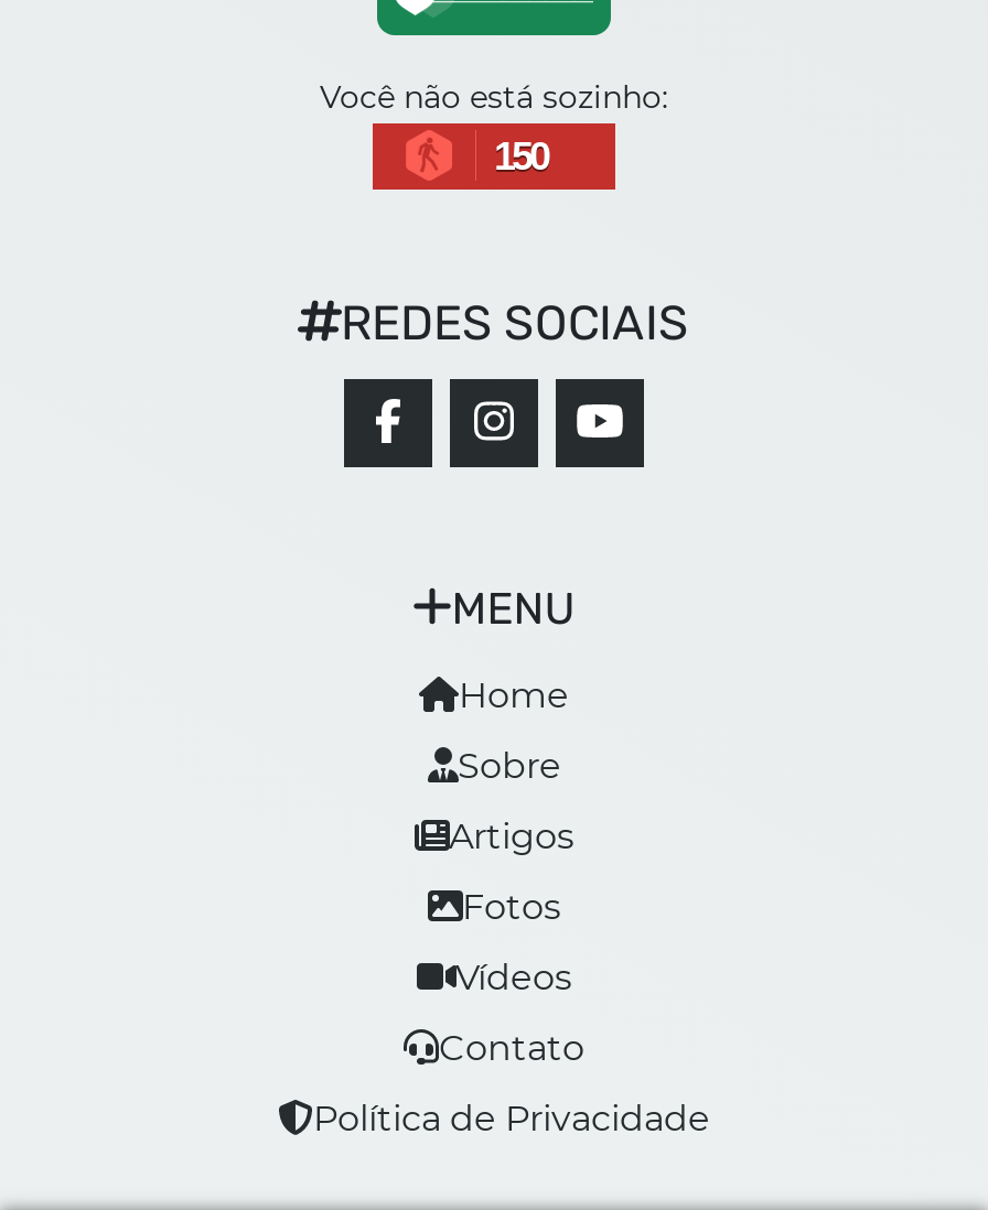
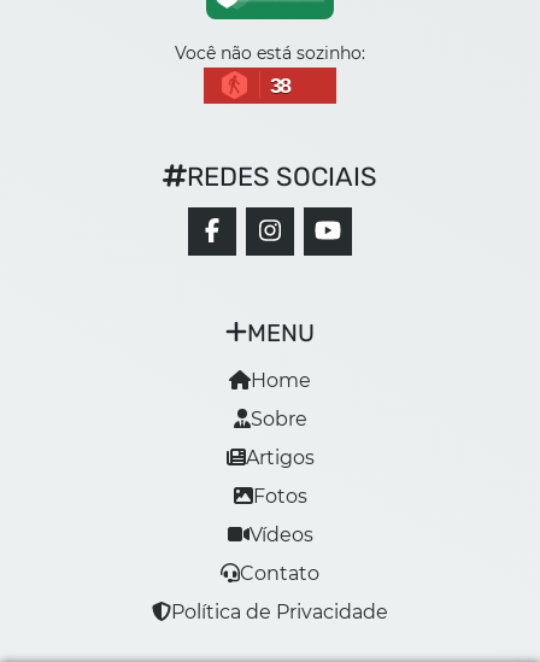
[494,134,547,178] 150 -> [270,73,289,97] 38

